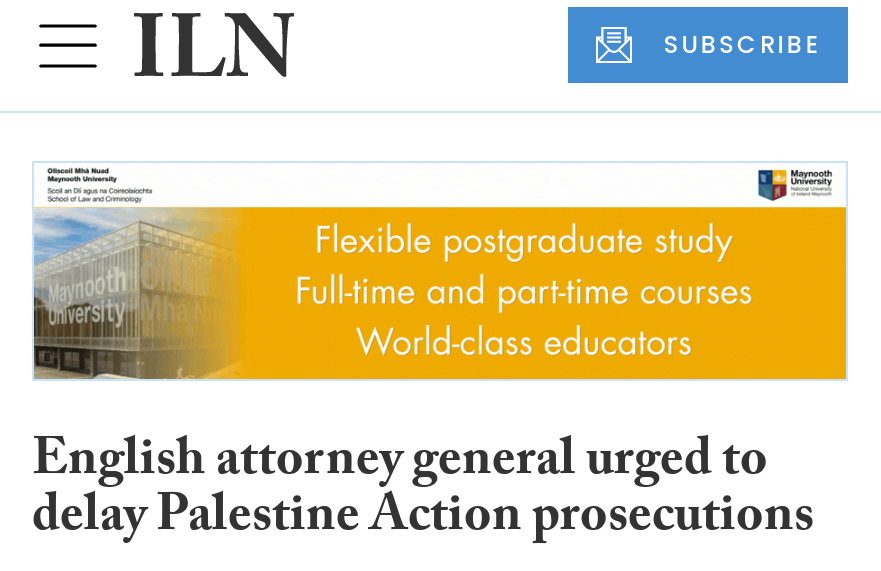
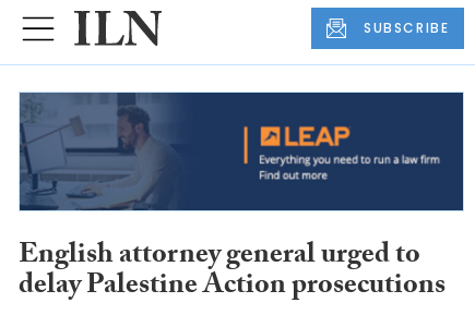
[32,163,848,381] [image] -> [19,92,464,211] [image]

